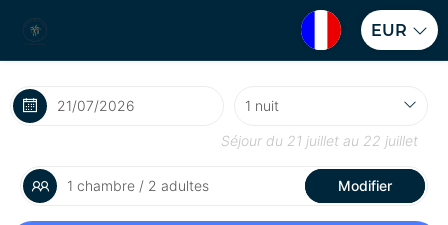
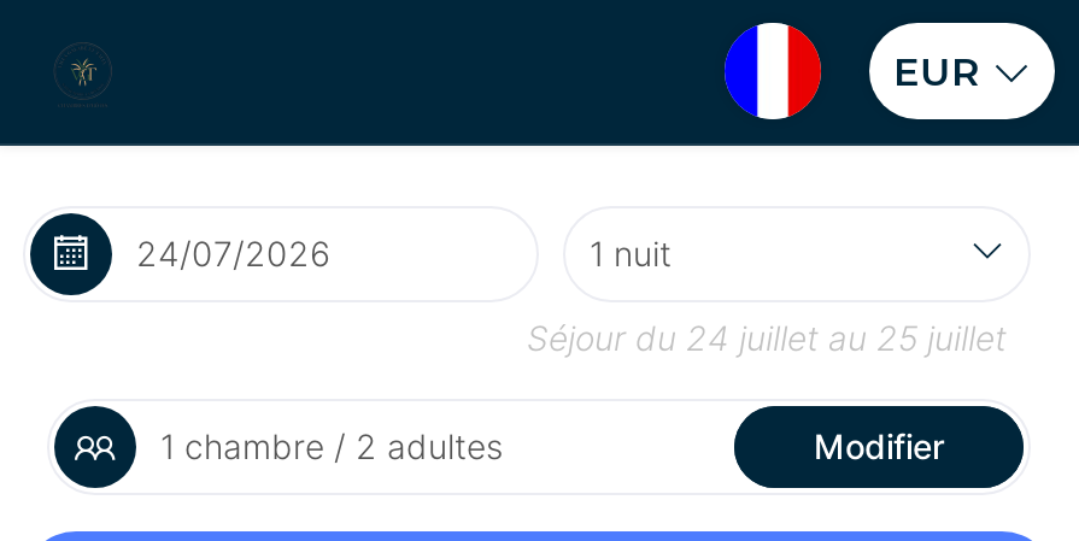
[221,132,418,149] Séjour du 21 juillet au 22 juillet -> [527,317,1007,358] Séjour du 24 juillet au 25 juillet

